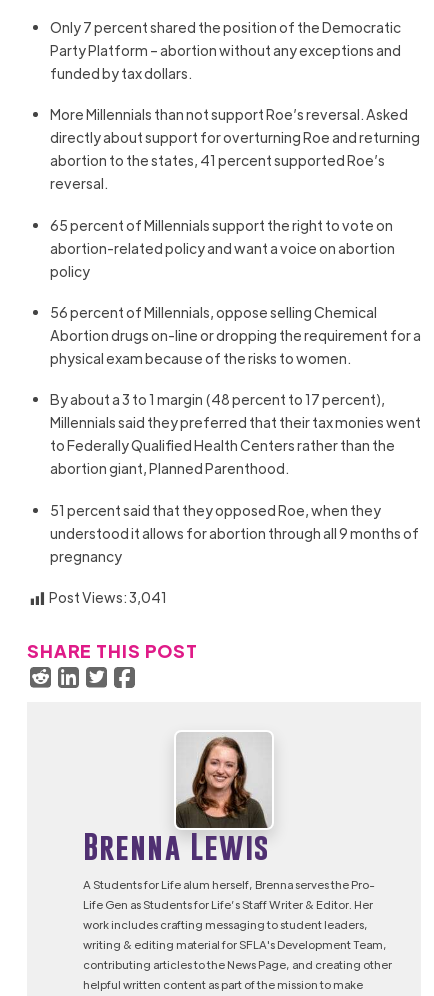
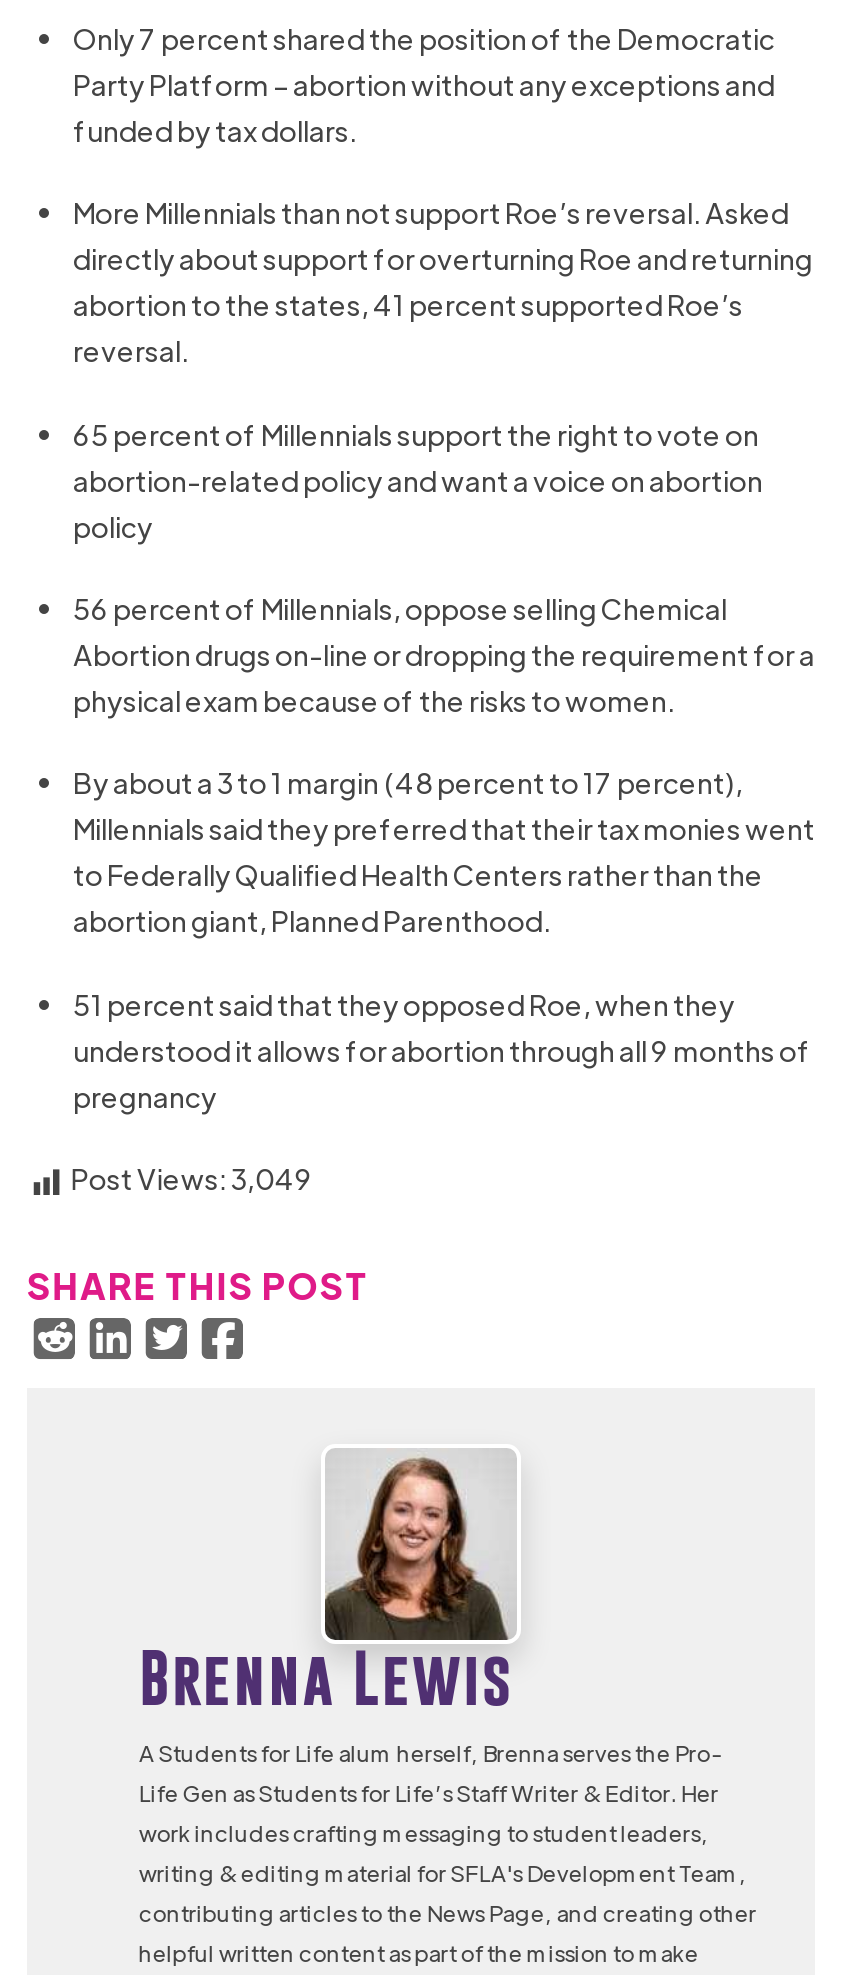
[49,588,167,606] Post Views: 3,041 -> [71,1160,313,1196] Post Views: 3,049

